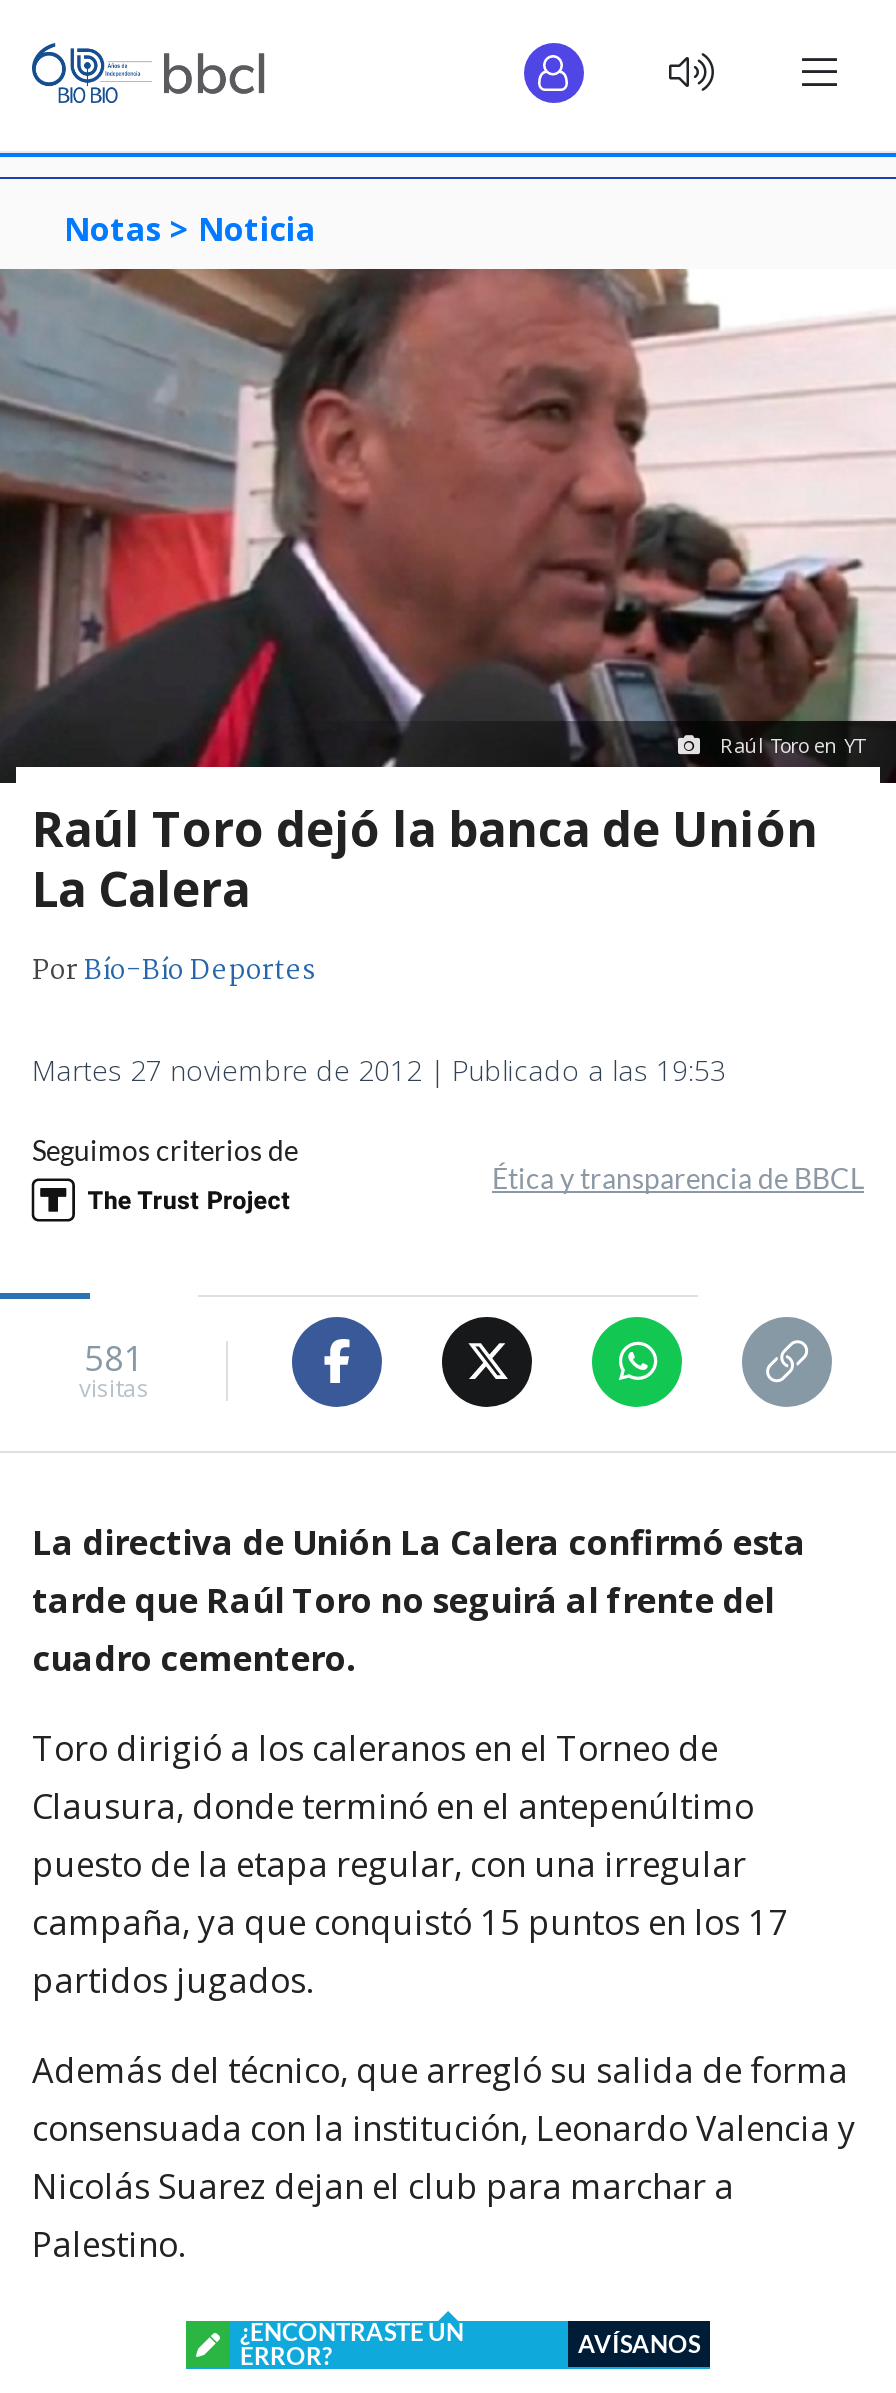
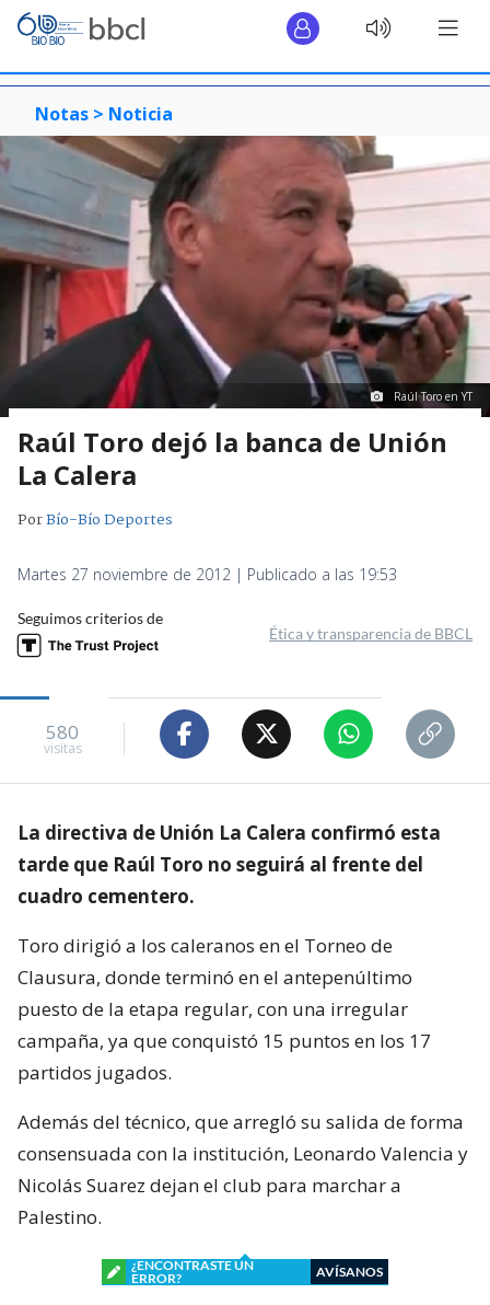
[84,1336,144,1382] 581 -> [46,720,79,745] 580

